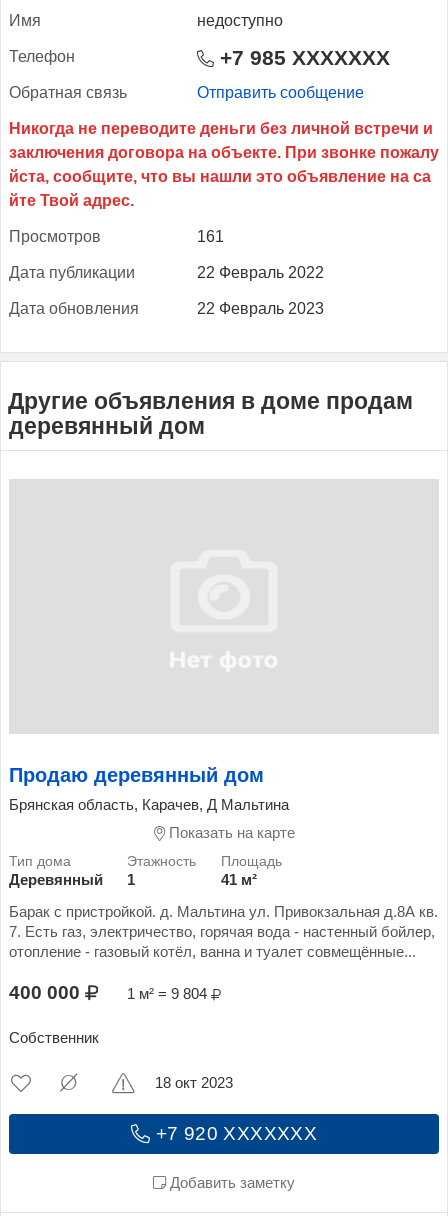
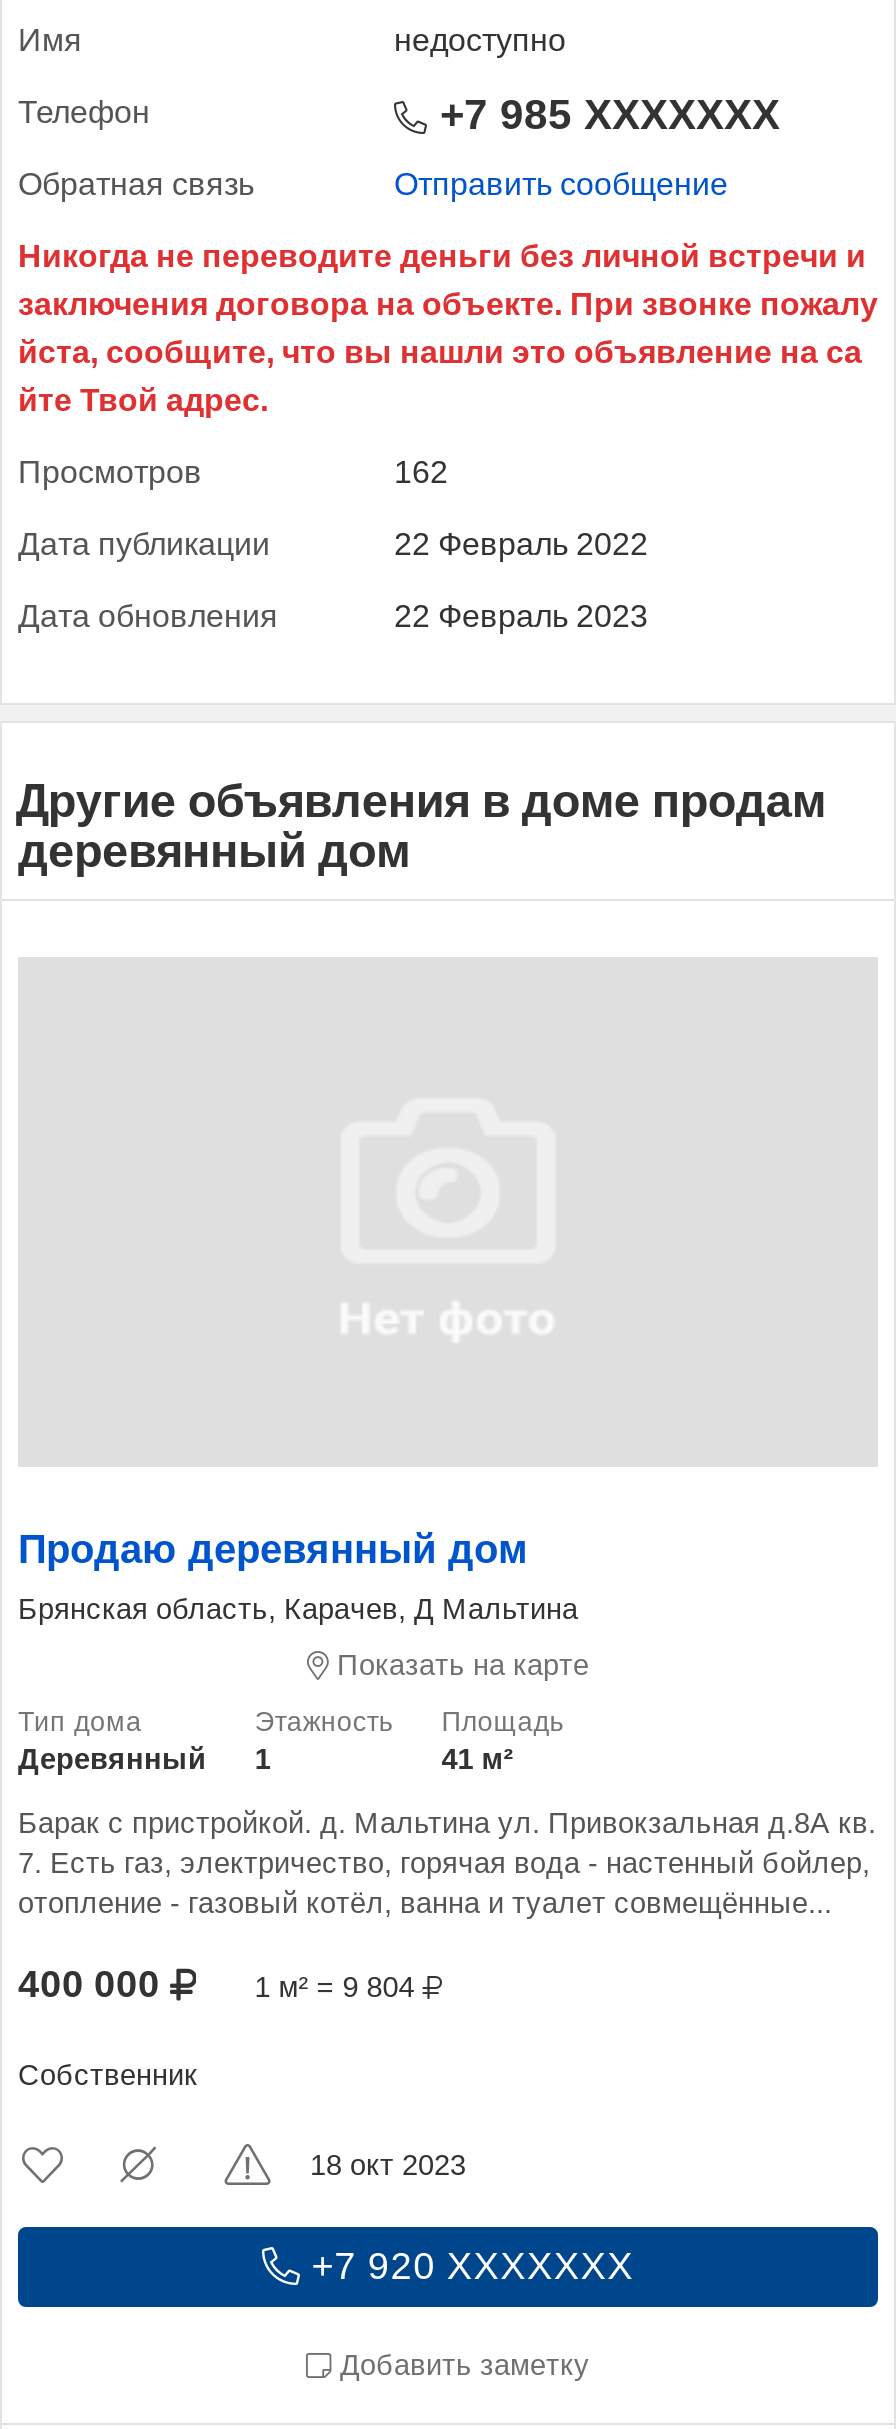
[197,228,224,245] 161 -> [394,455,448,489] 162

